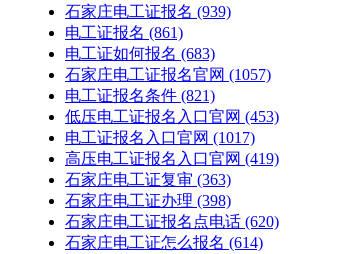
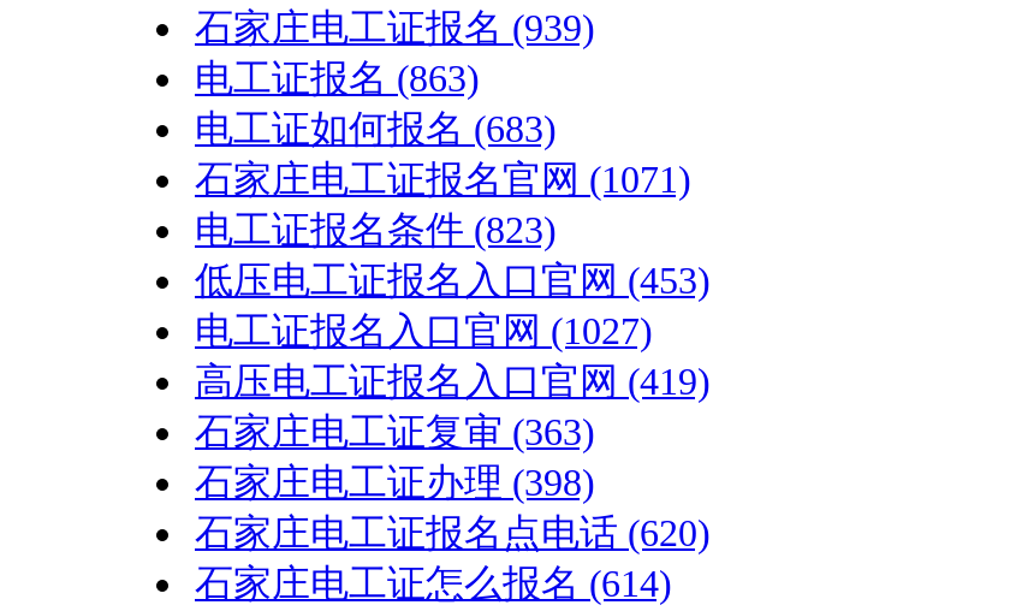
[65,24,183,41] 电工证报名(861) -> [195,57,479,98] 电工证报名(863)
[65,66,271,83] 石家庄电工证报名官网(1057) -> [195,159,690,199] 石家庄电工证报名官网(1071)
[65,87,215,104] 电工证报名条件(821) -> [195,209,555,250] 电工证报名条件(823)
[65,129,255,146] 电工证报名入口官网(1017) -> [195,310,652,351] 电工证报名入口官网(1027)

